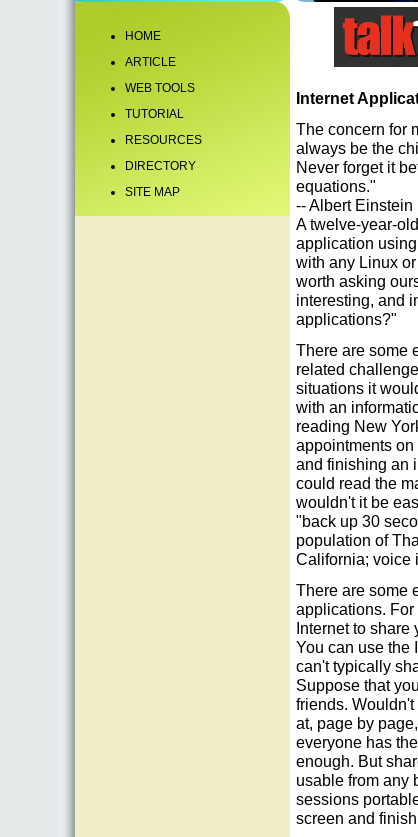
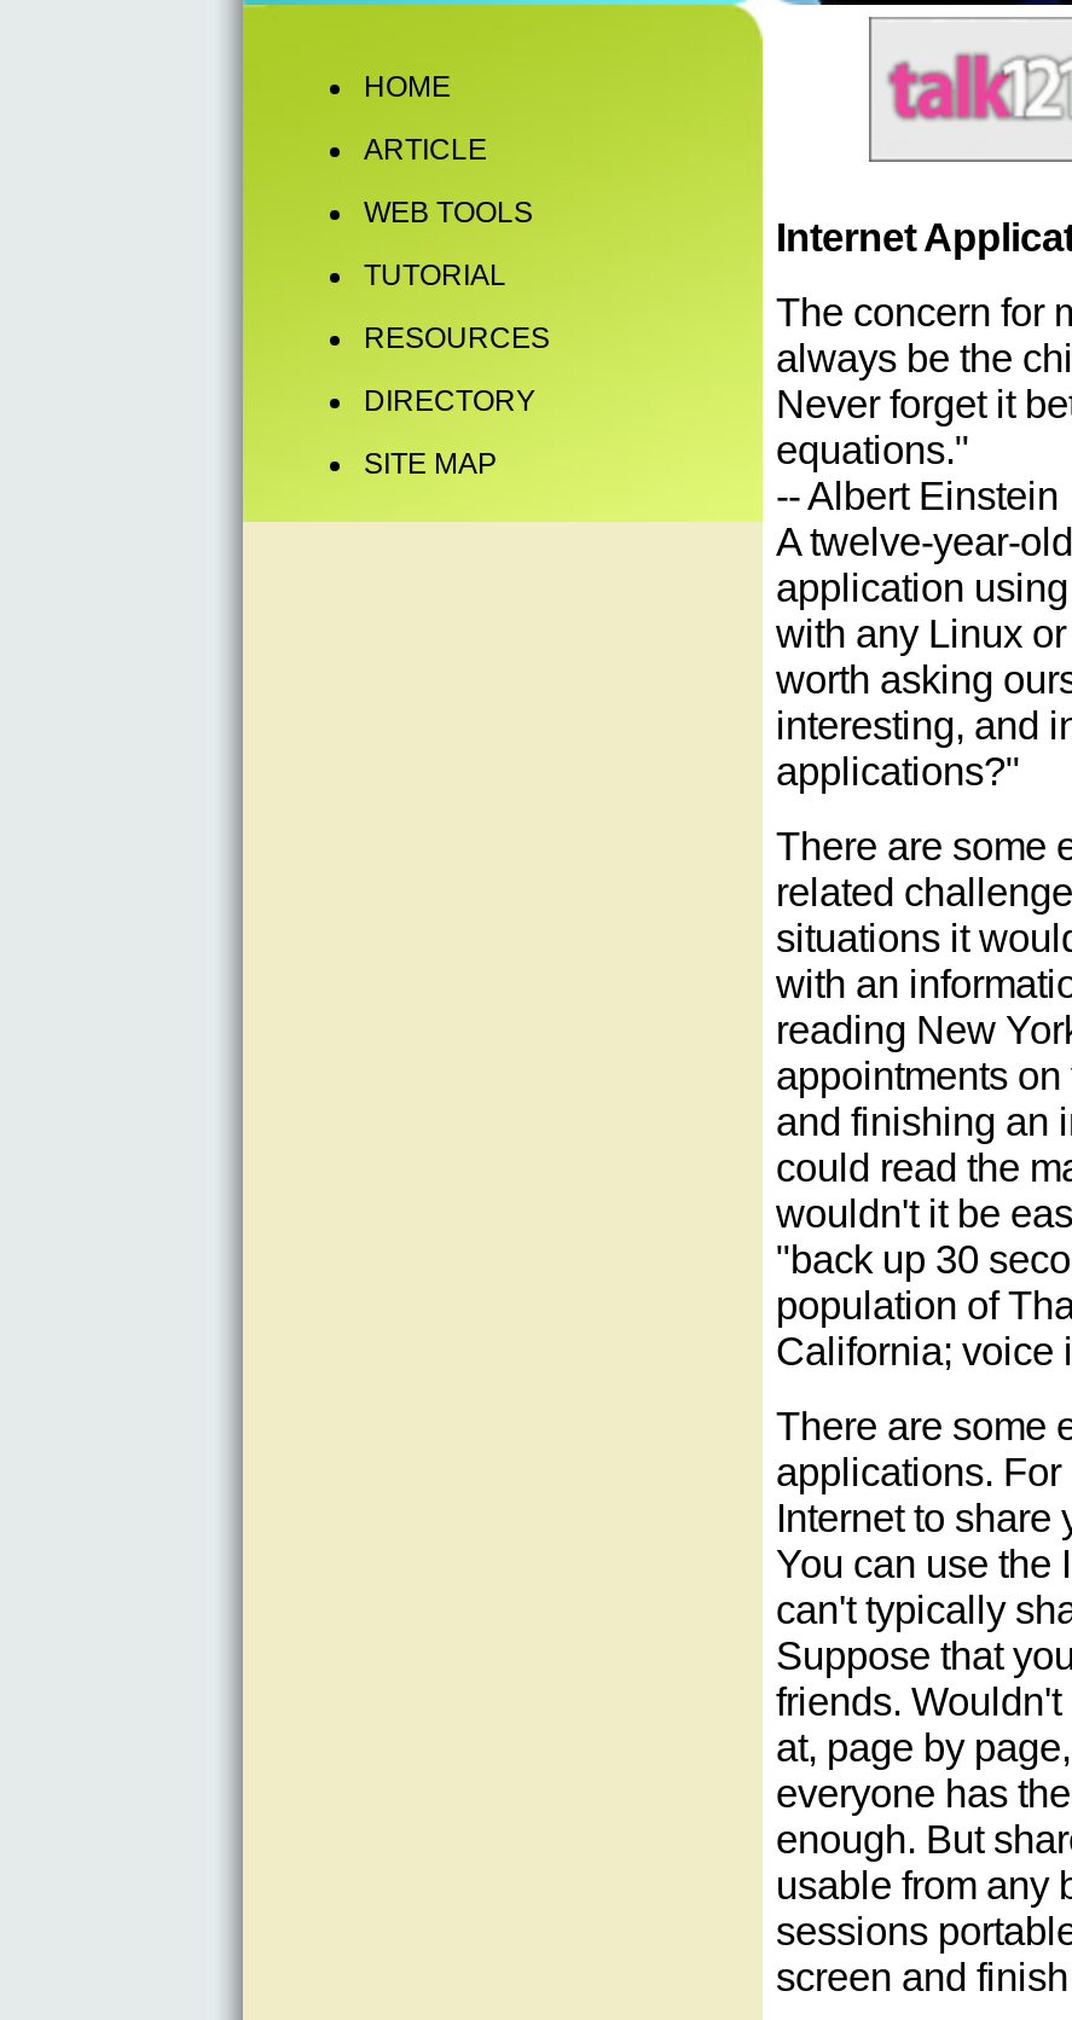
[334,7,415,67] [image] -> [871,19,1065,159] [image]

